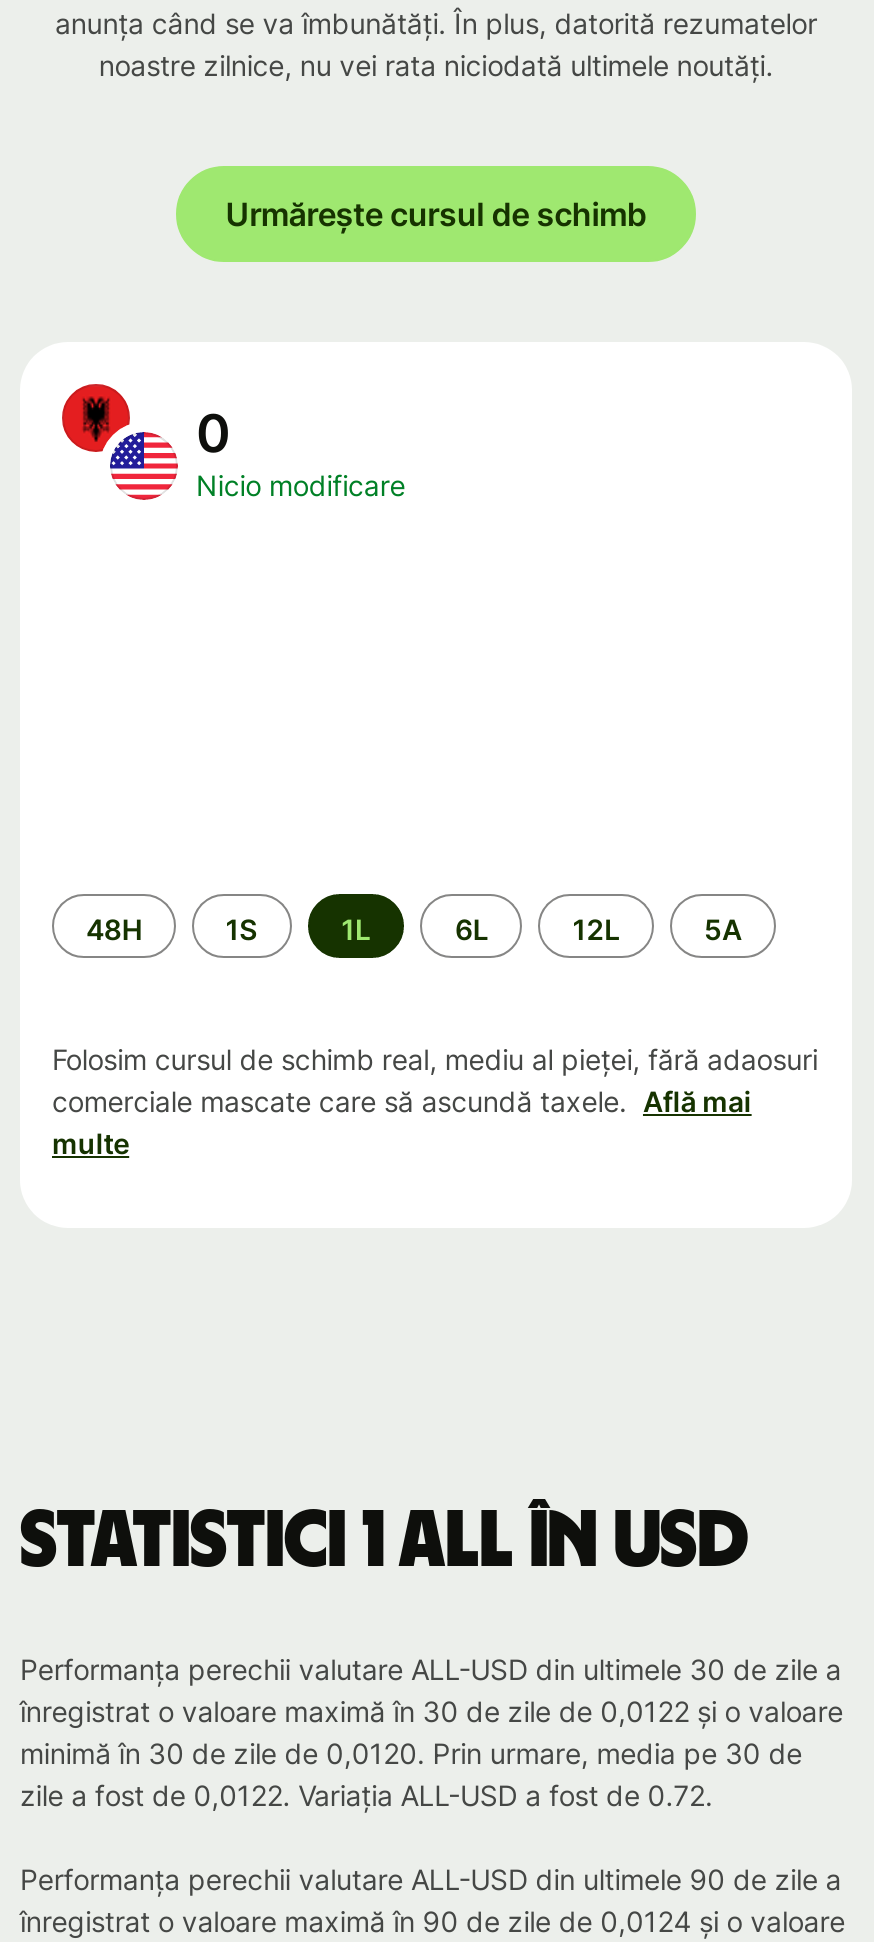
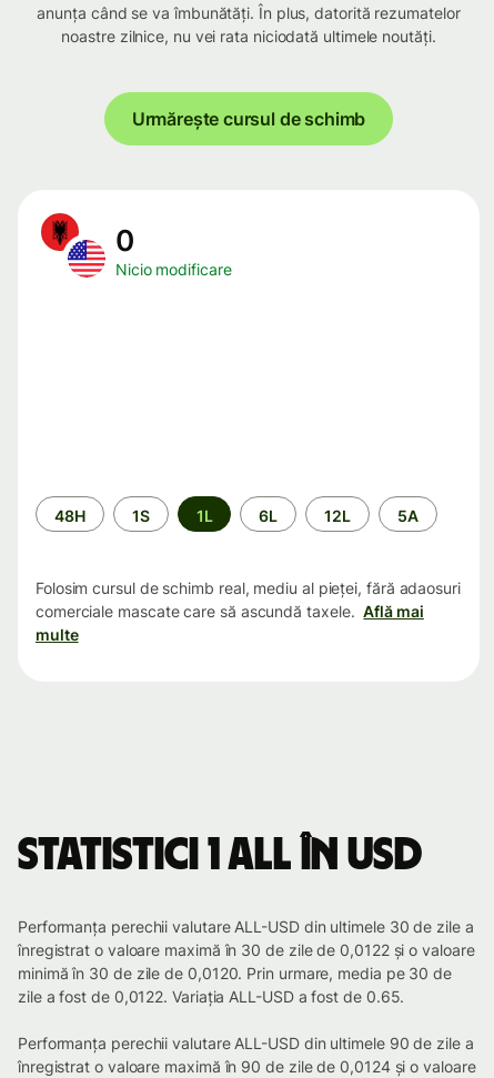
[20,1778,713,1812] zile a fost de 0,0122. Variația ALL-USD a fost de 0.72. -> [18,987,405,1006] zile a fost de 0,0122. Variația ALL-USD a fost de 0.65.

